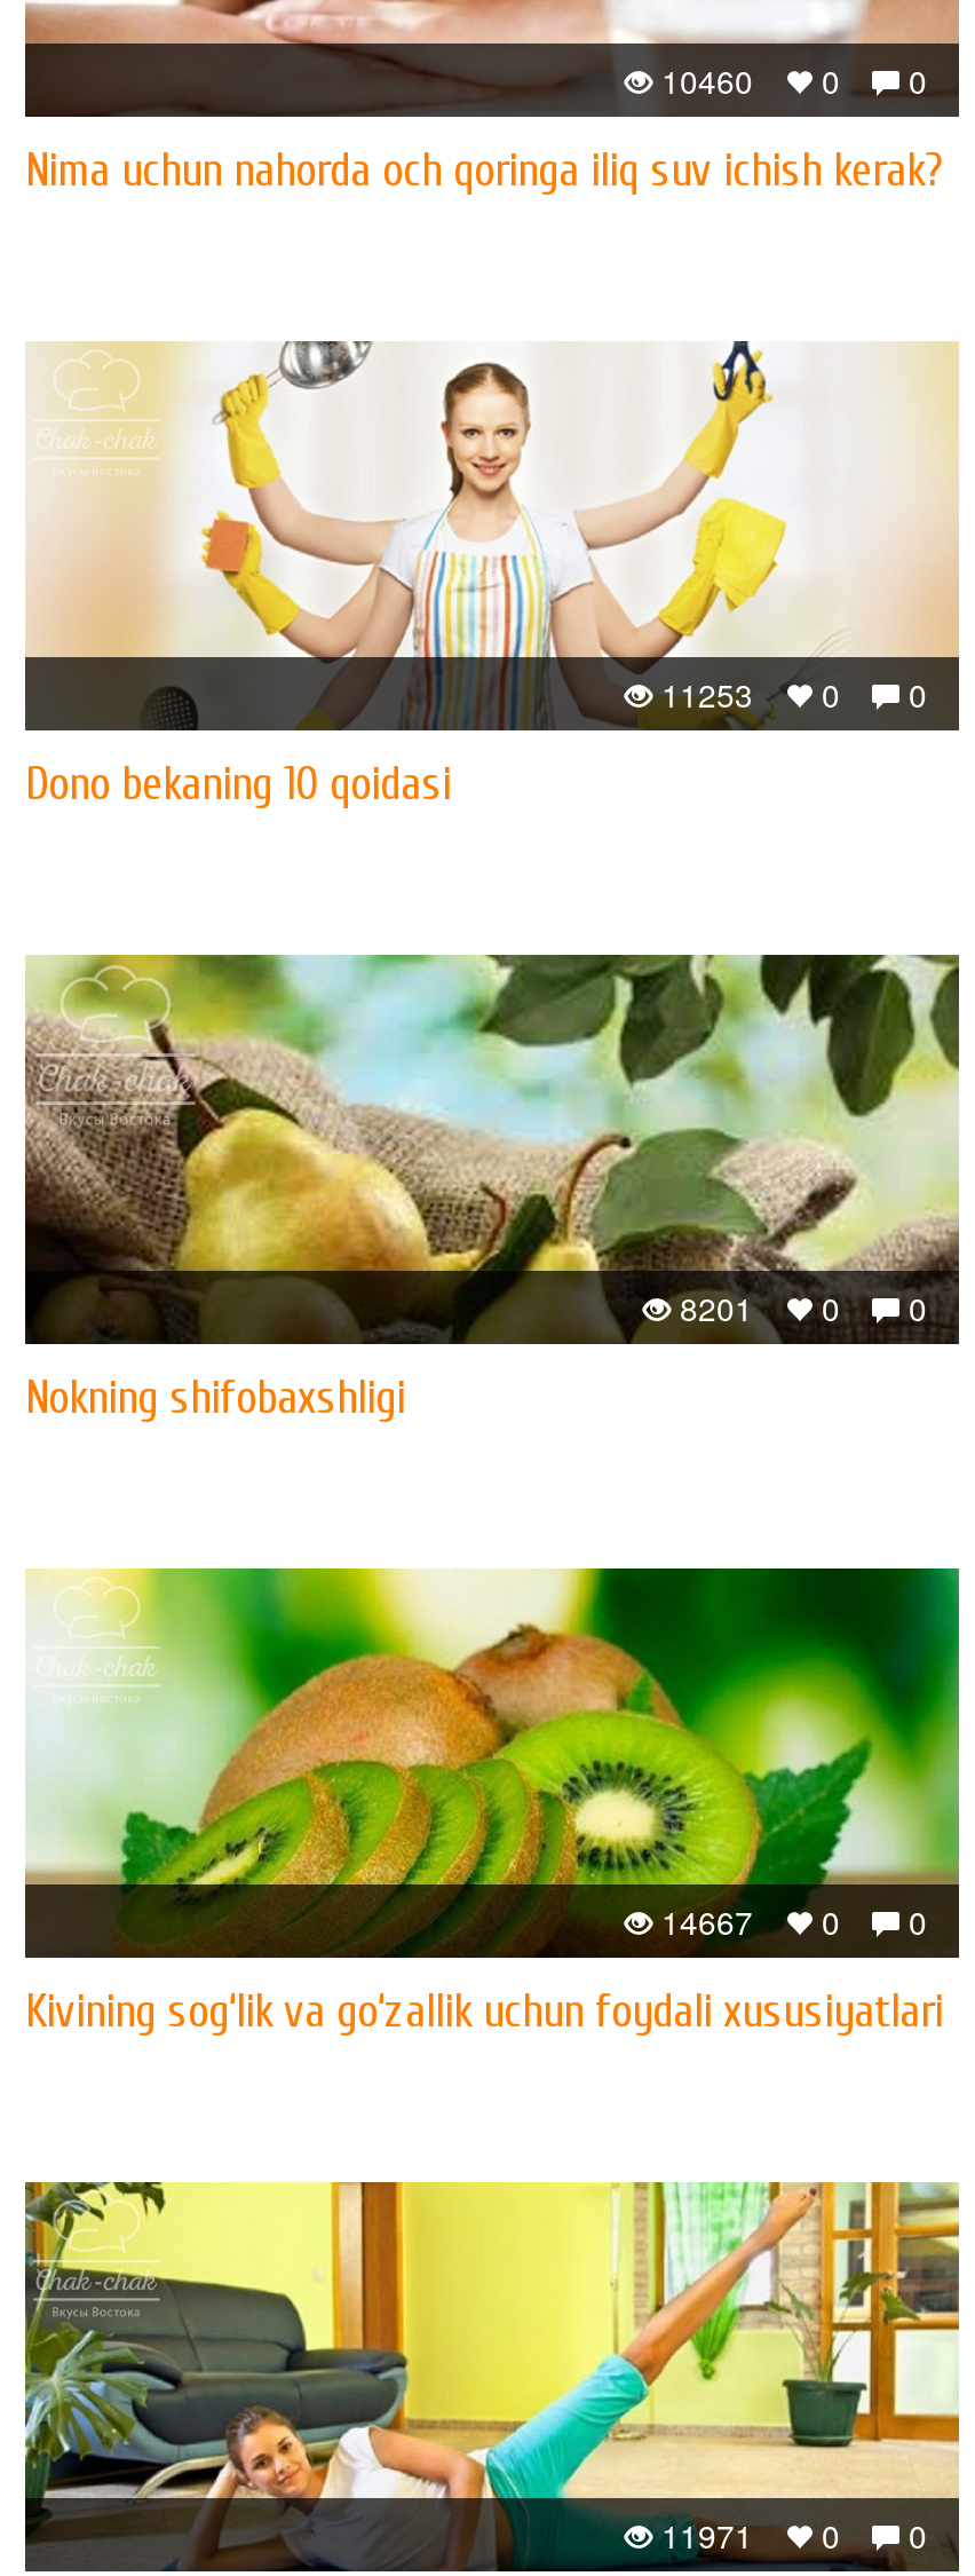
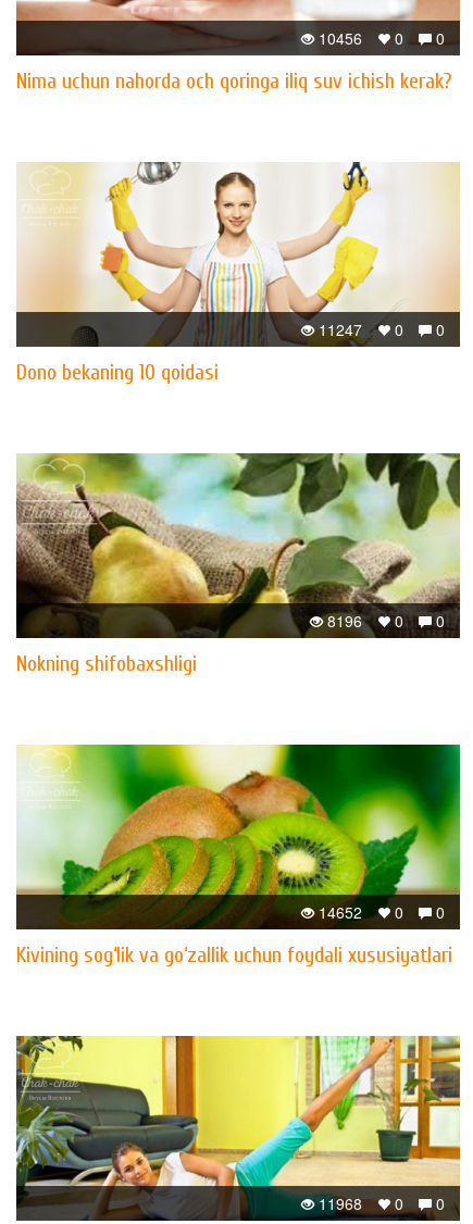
[661,57,927,103] 10460 0 0 -> [319,27,445,49] 10456 0 0
[661,671,927,717] 11253 0 0 -> [319,319,445,340] 11247 0 0
[680,1285,927,1330] 8201 0 0 -> [327,610,445,632] 8196 0 0
[661,1898,927,1944] 14667 0 0 -> [319,901,445,923] 14652 0 0
[661,2512,927,2558] 11971 0 0 -> [319,1192,445,1214] 11968 0 0

